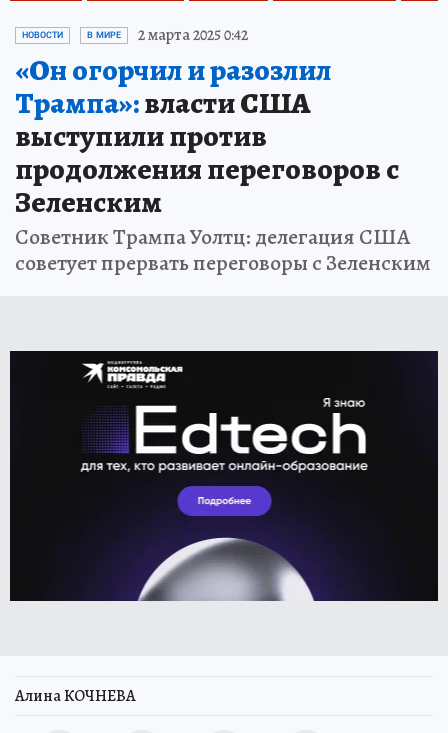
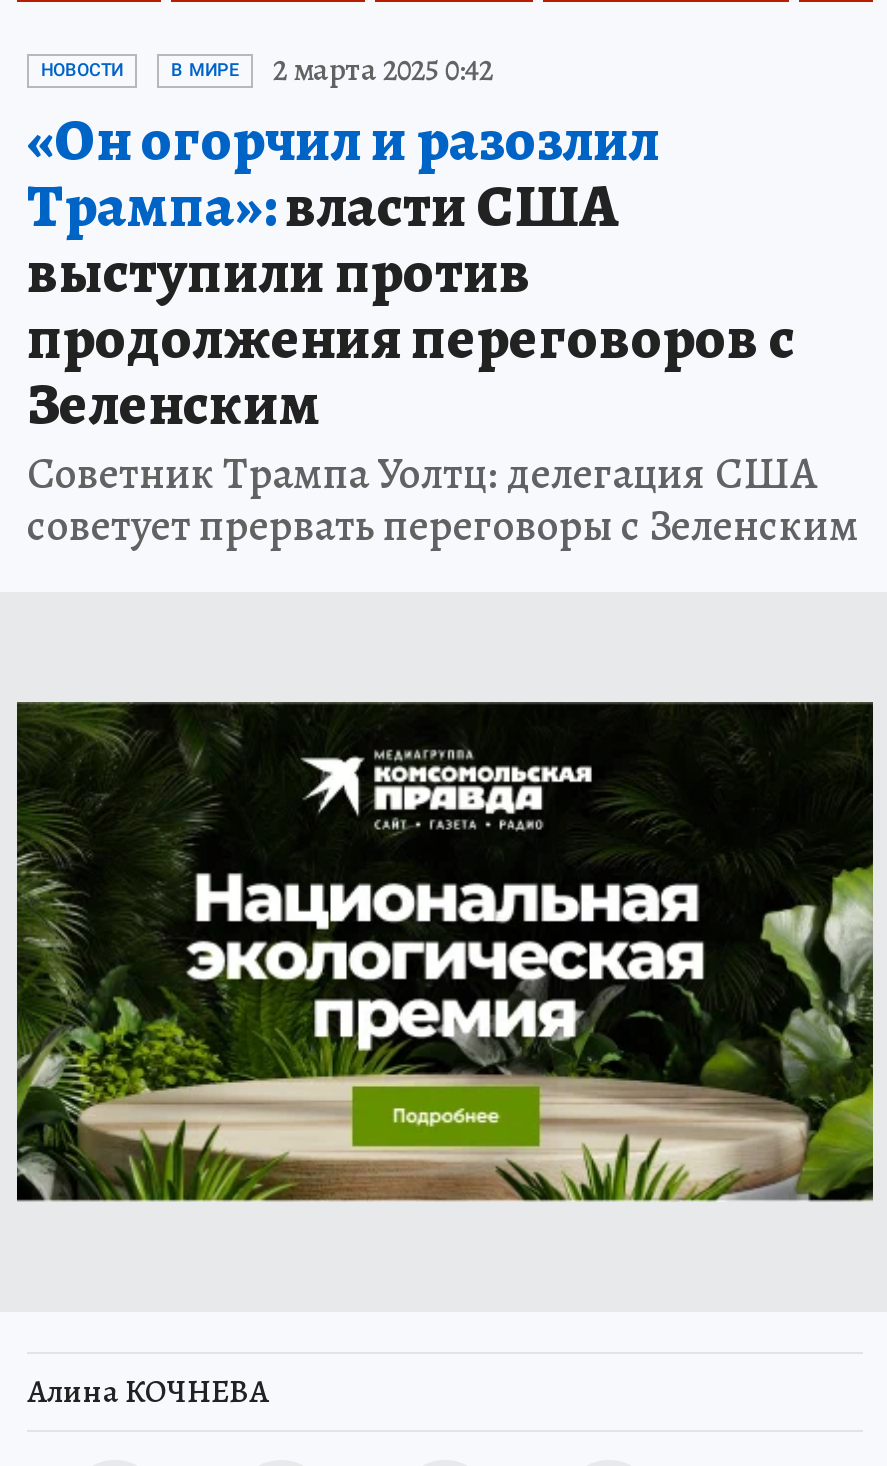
[9,351,439,602] [image] -> [15,702,875,1204] [image]

